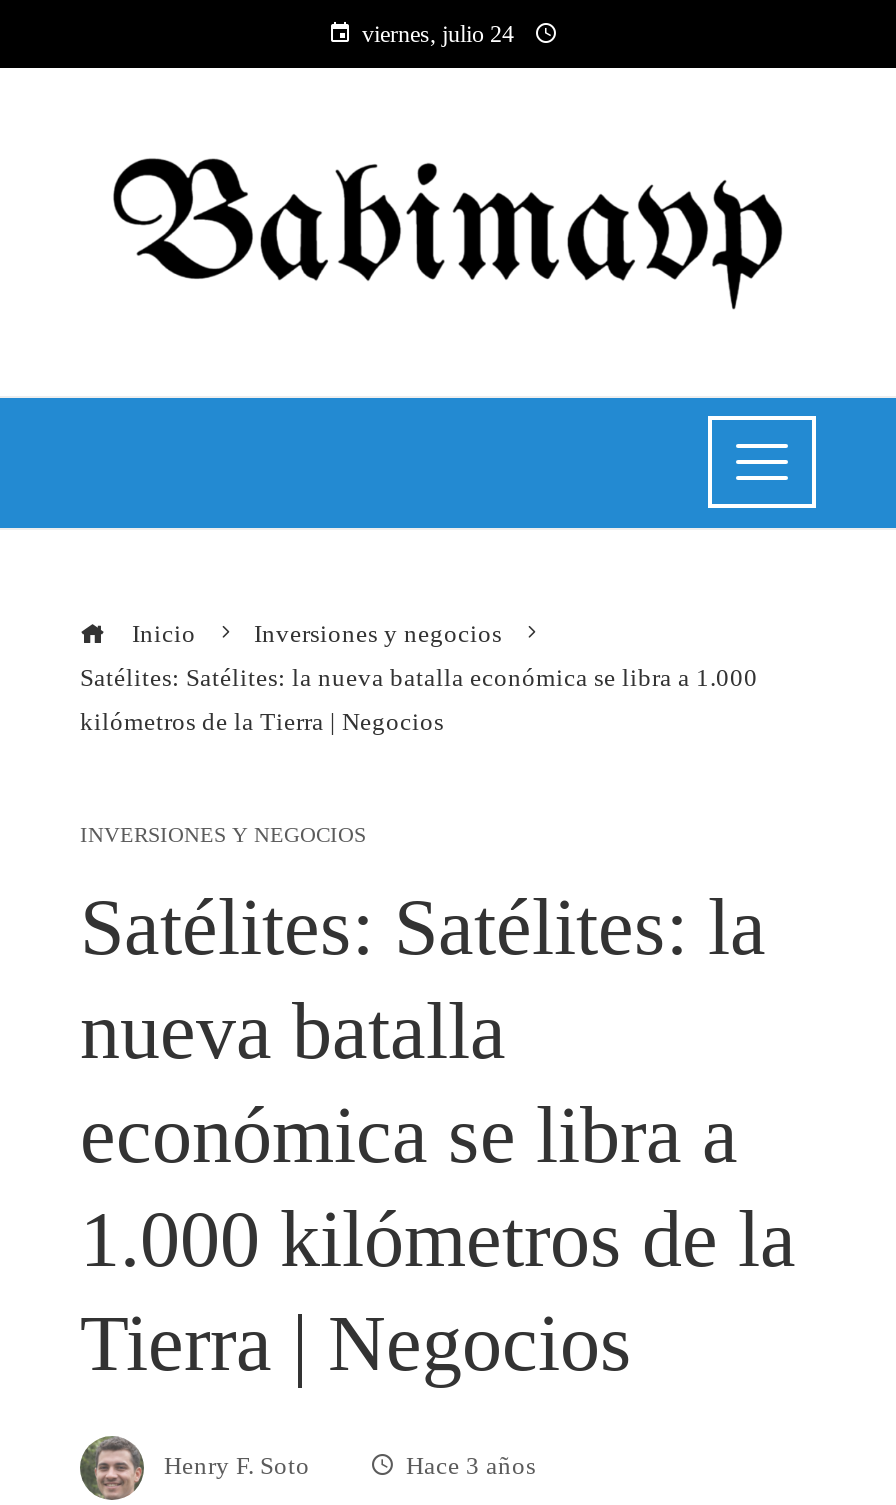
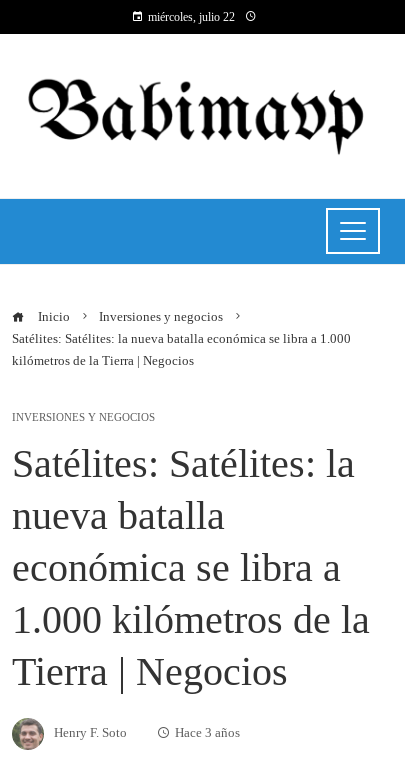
[362,20,514,48] viernes, julio 24 -> [147,10,234,24] miércoles, julio 22

